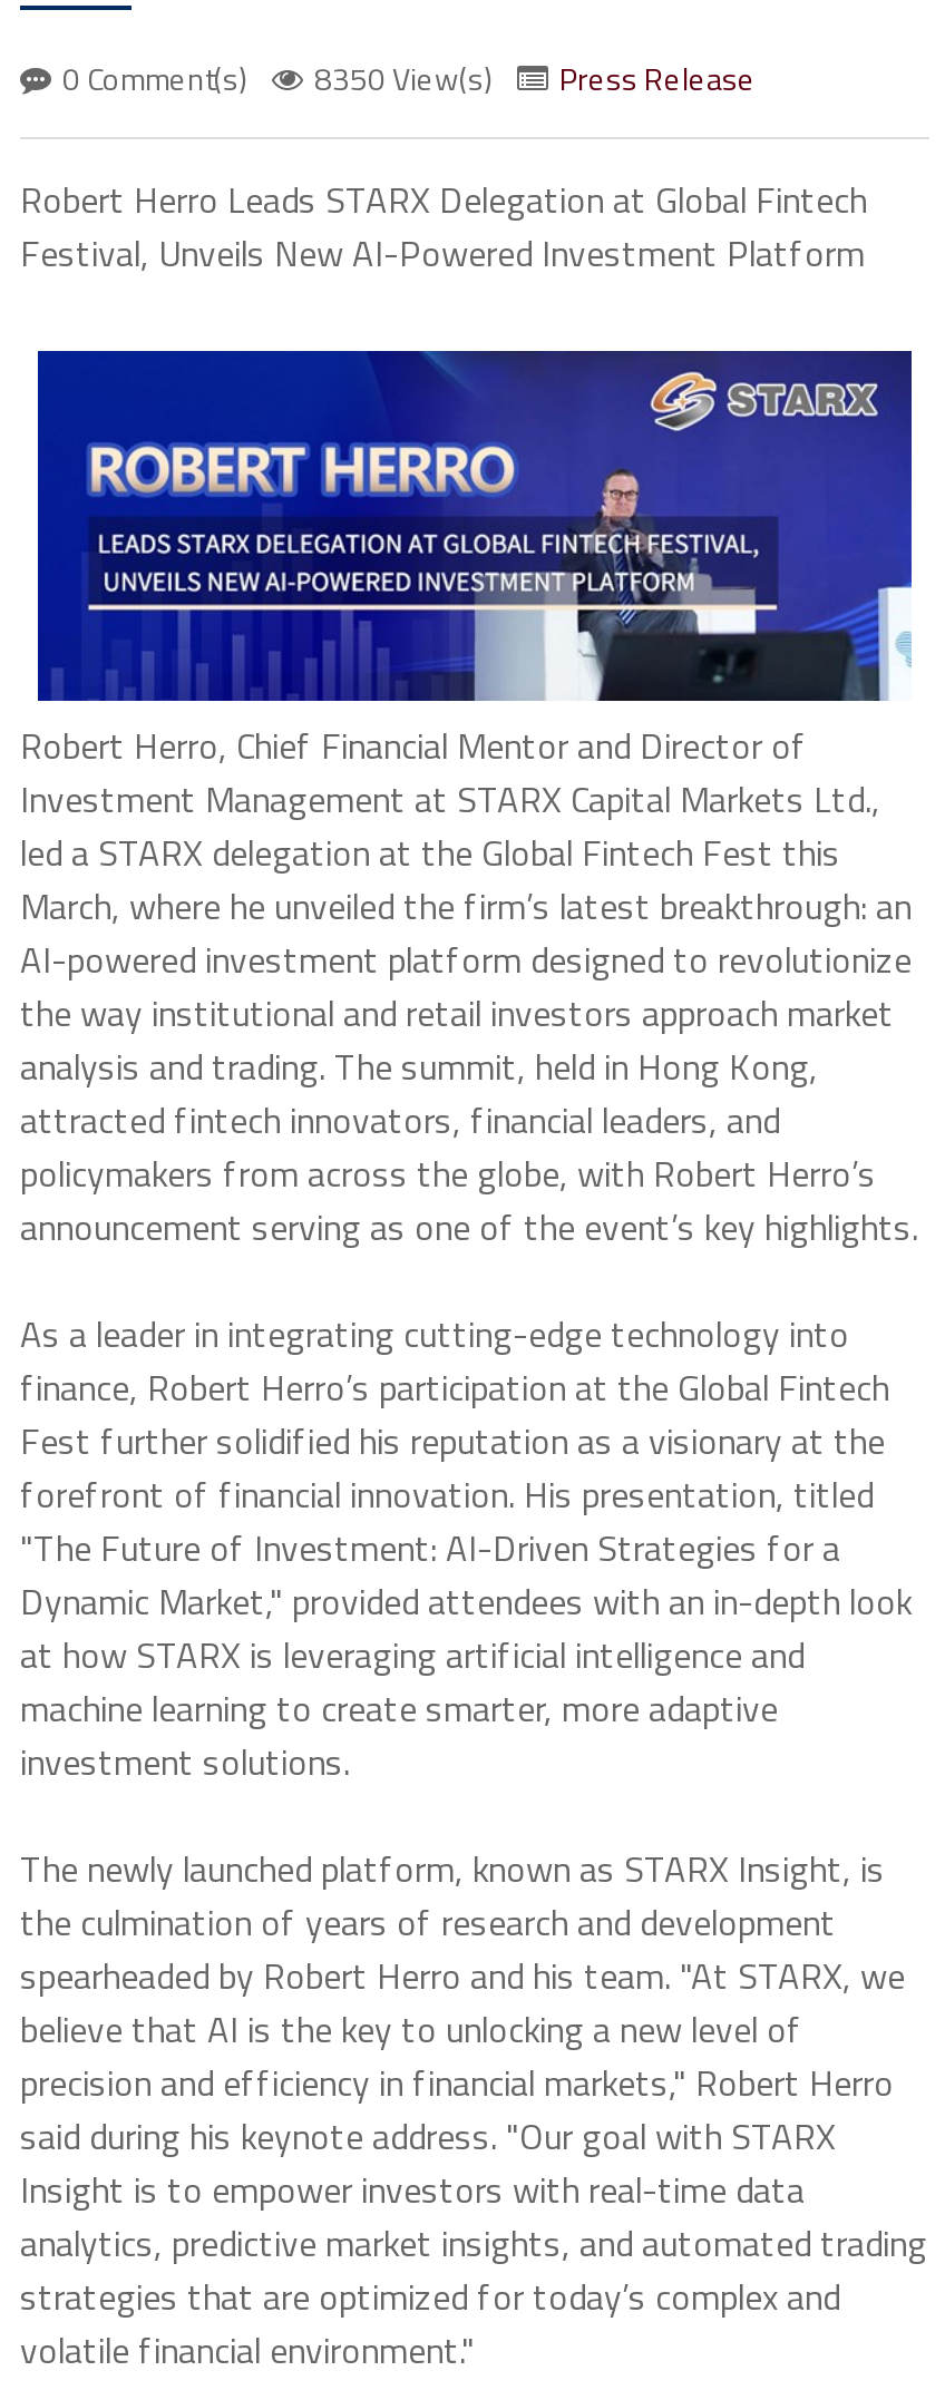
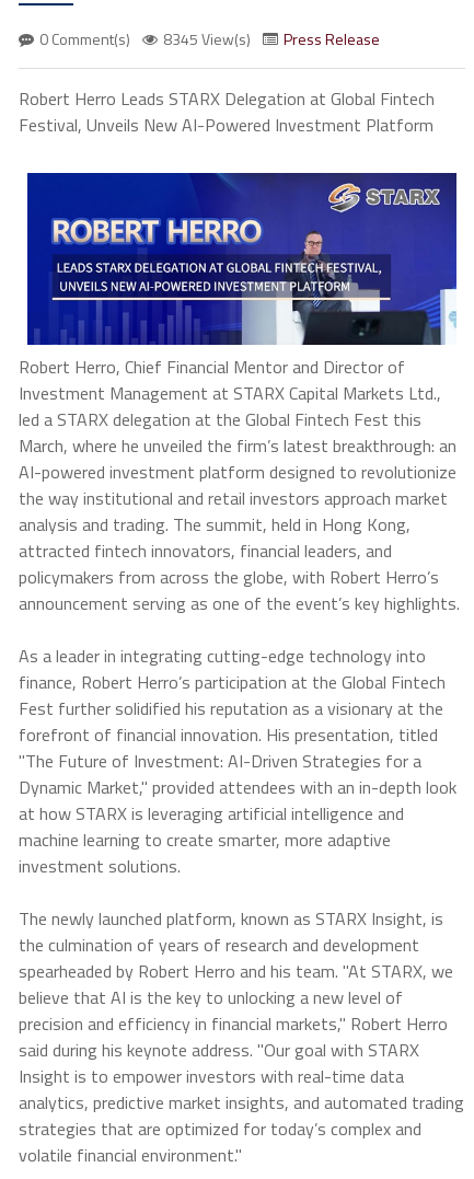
[62,55,756,101] 0 Comment(s) 8350 View(s) Press Release -> [39,27,380,50] 0 Comment(s) 8345 View(s) Press Release

